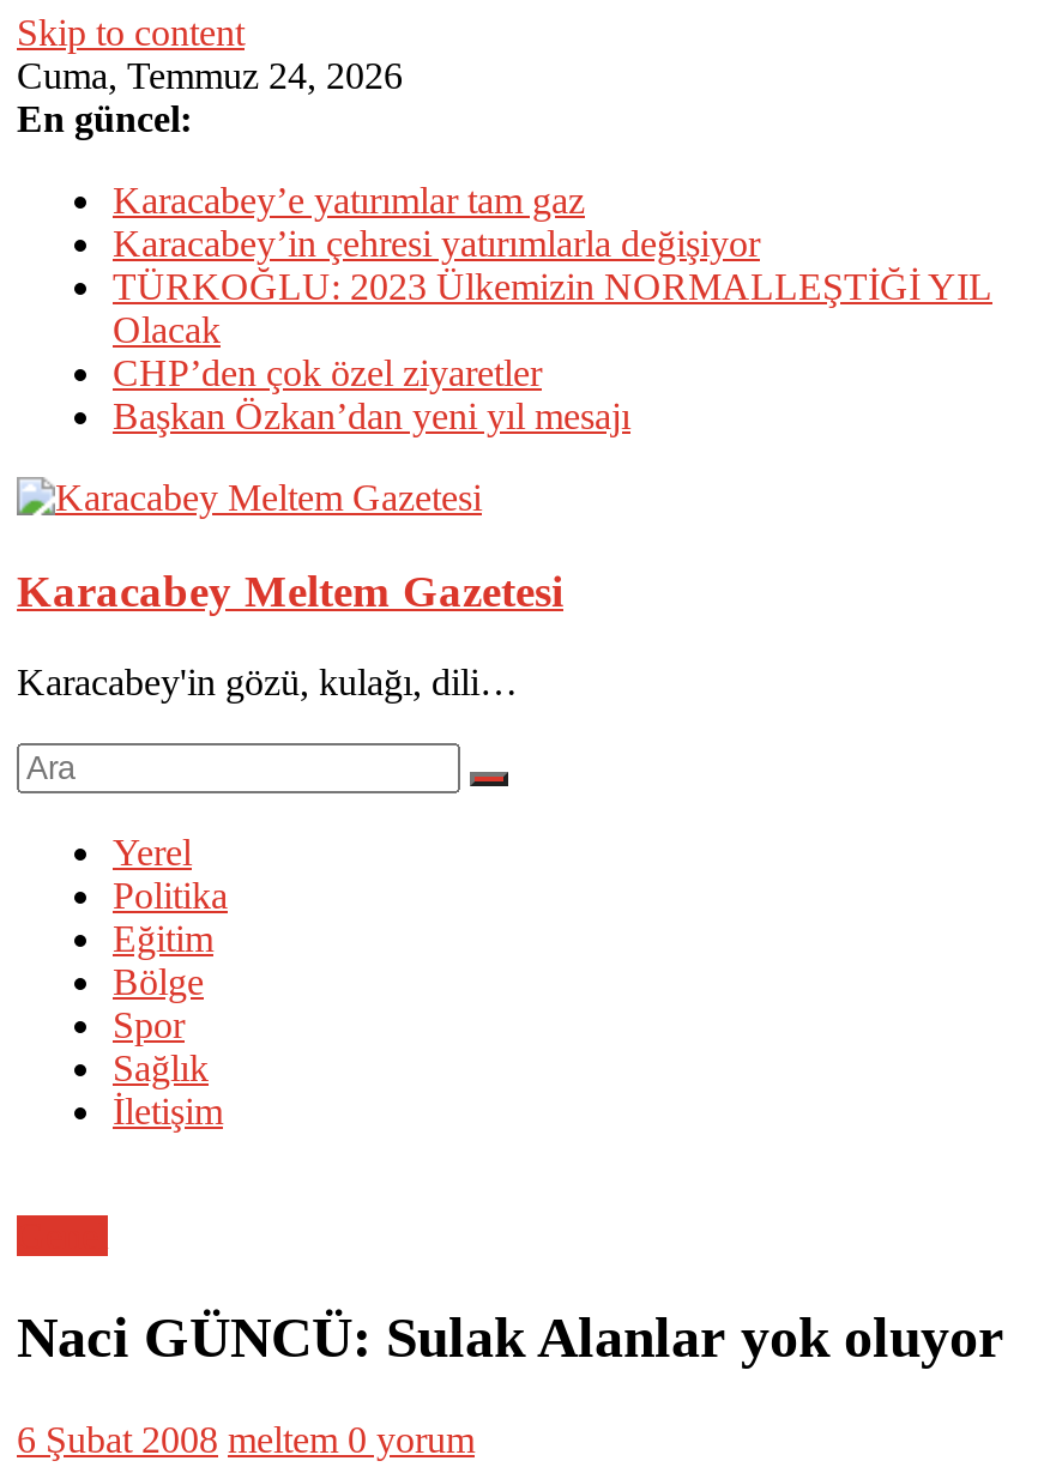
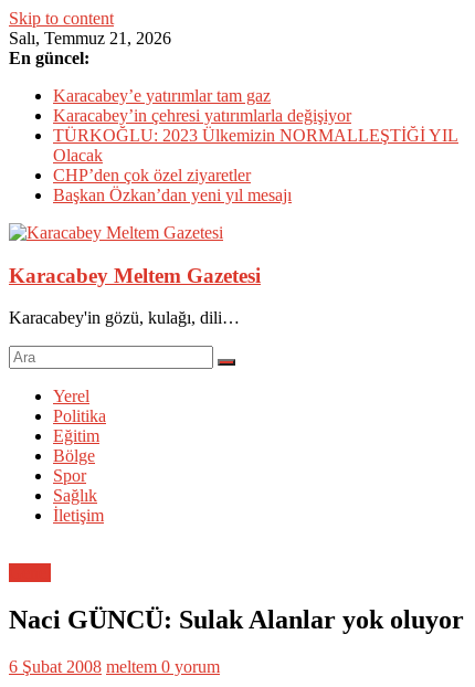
[17,55,403,96] Cuma, Temmuz 24, 2026 -> [9,29,171,47] Salı, Temmuz 21, 2026

